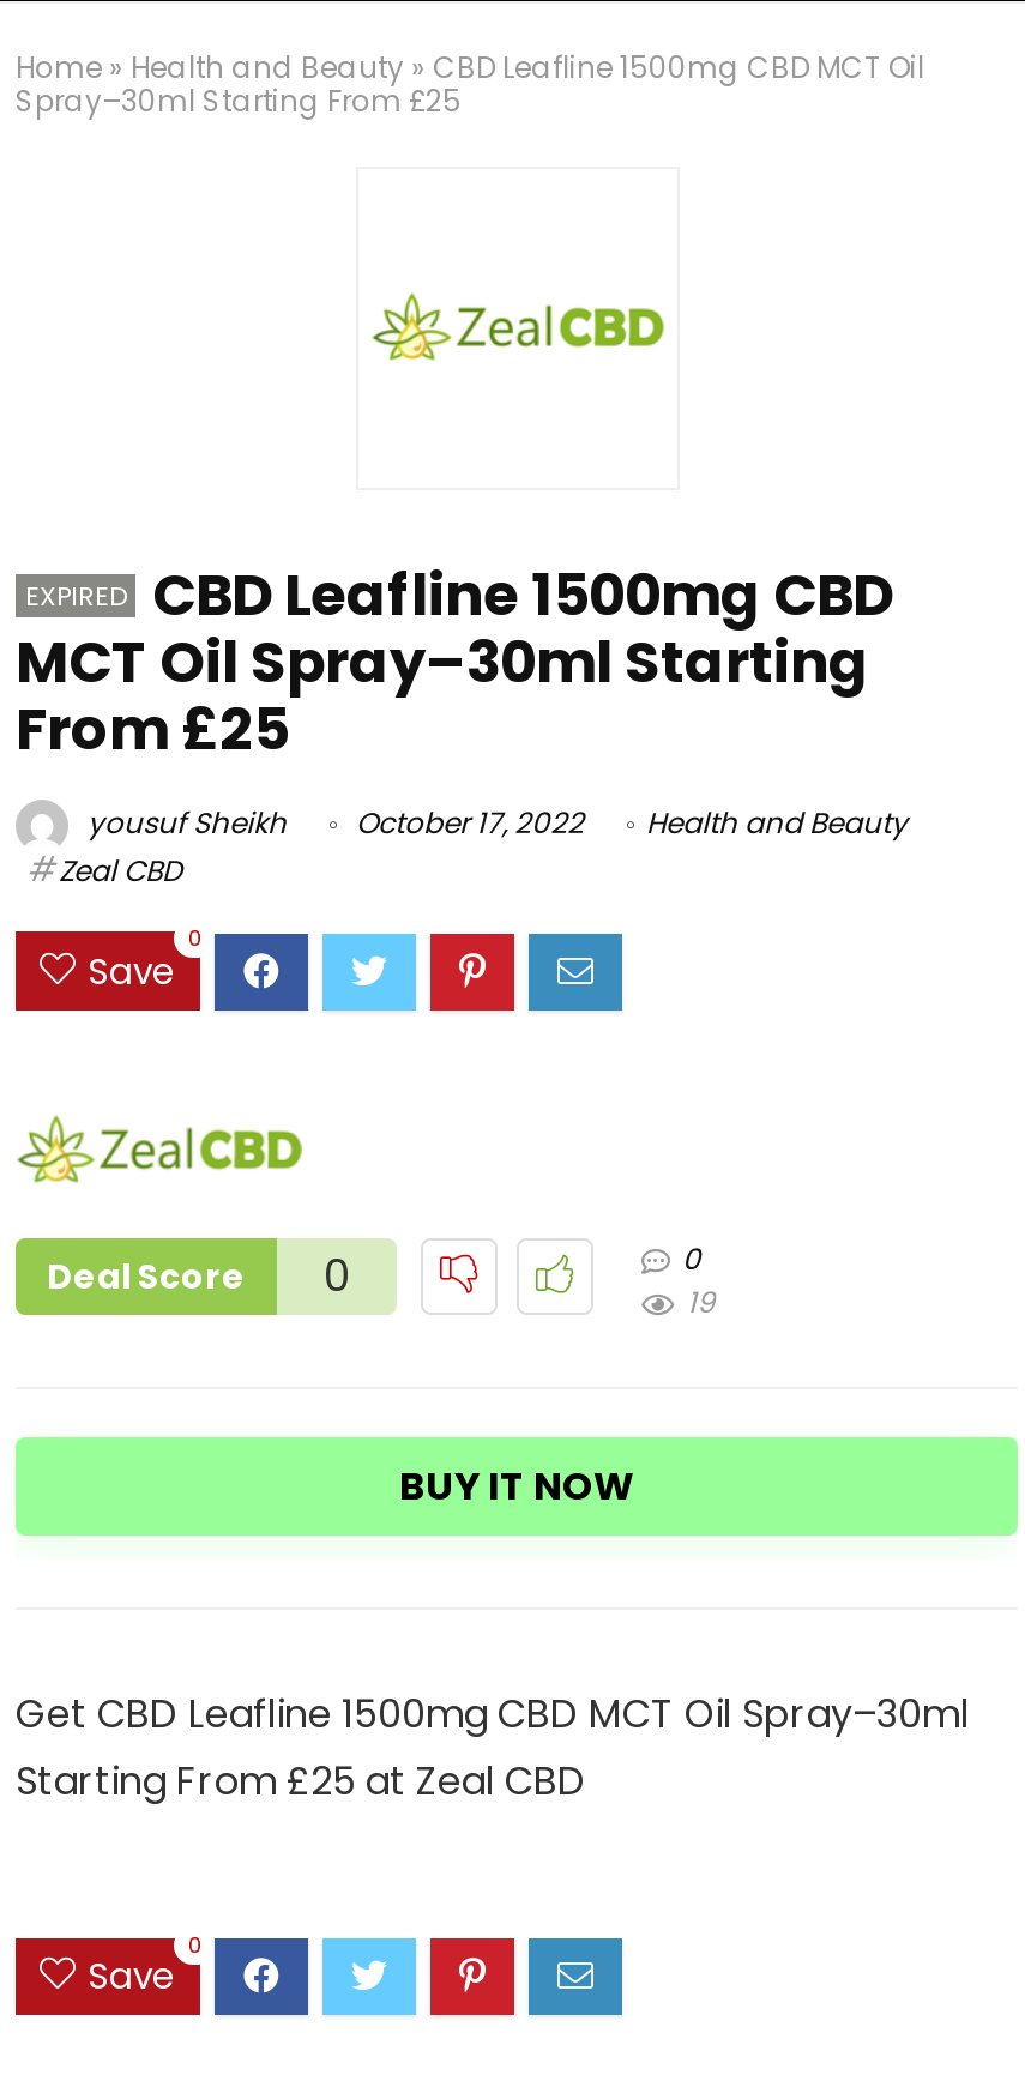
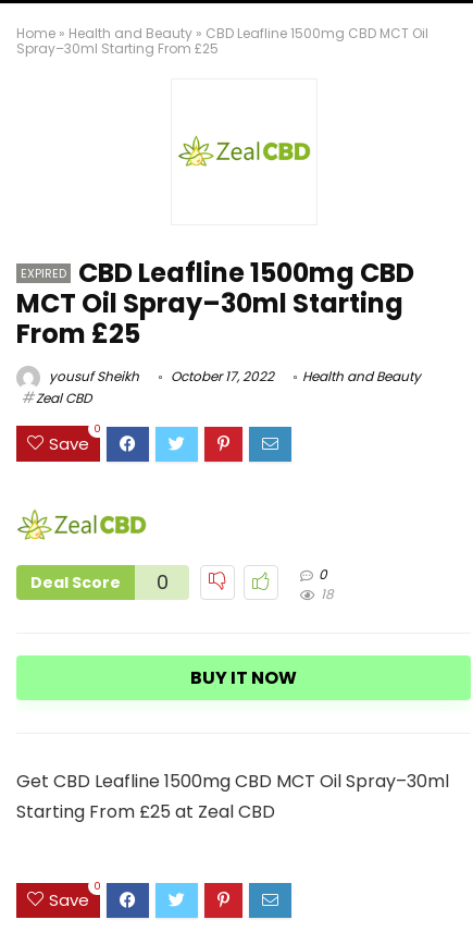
[687,1281,716,1322] 19 -> [321,585,334,603] 18

